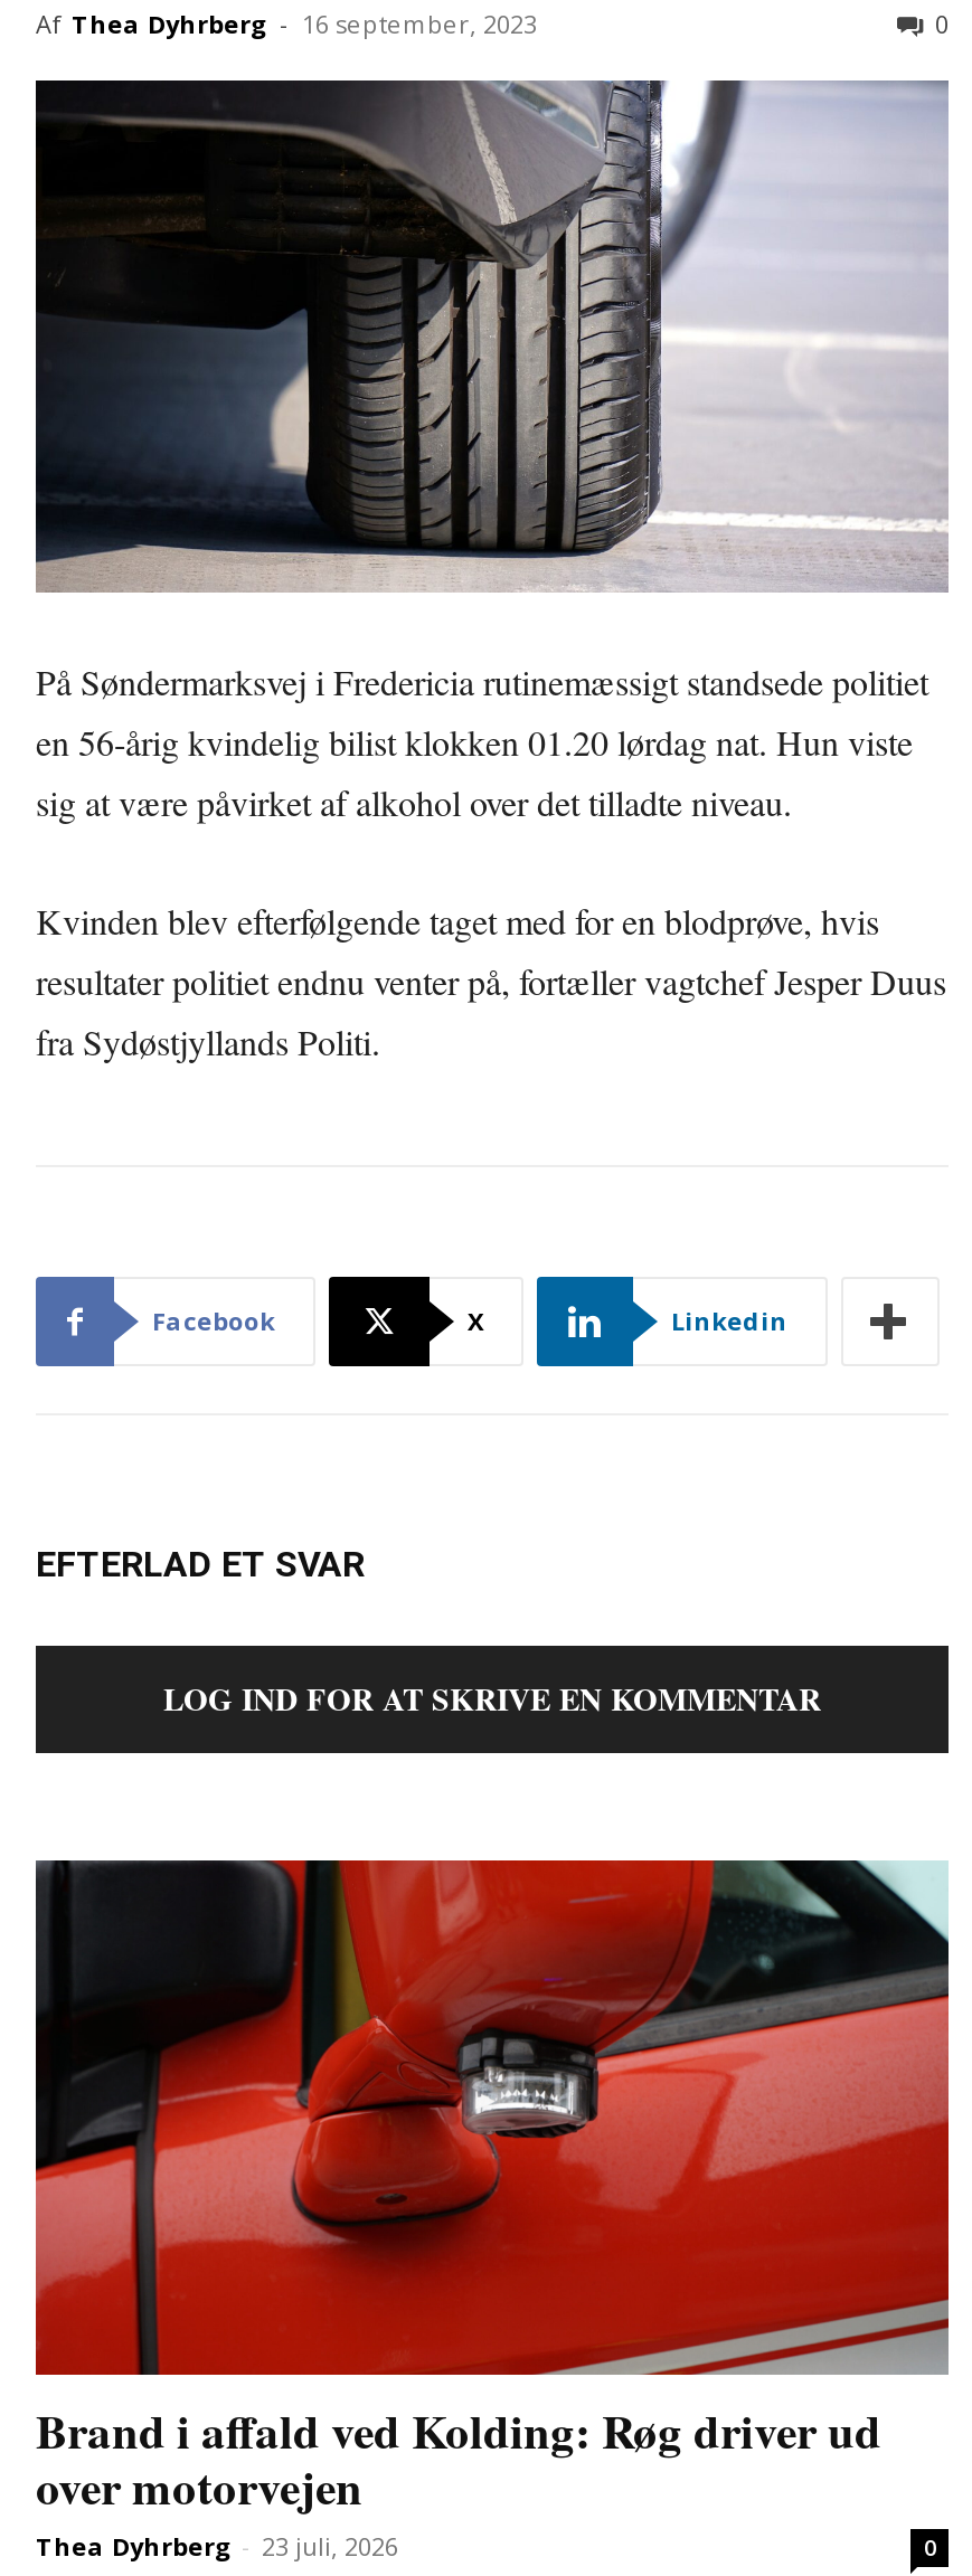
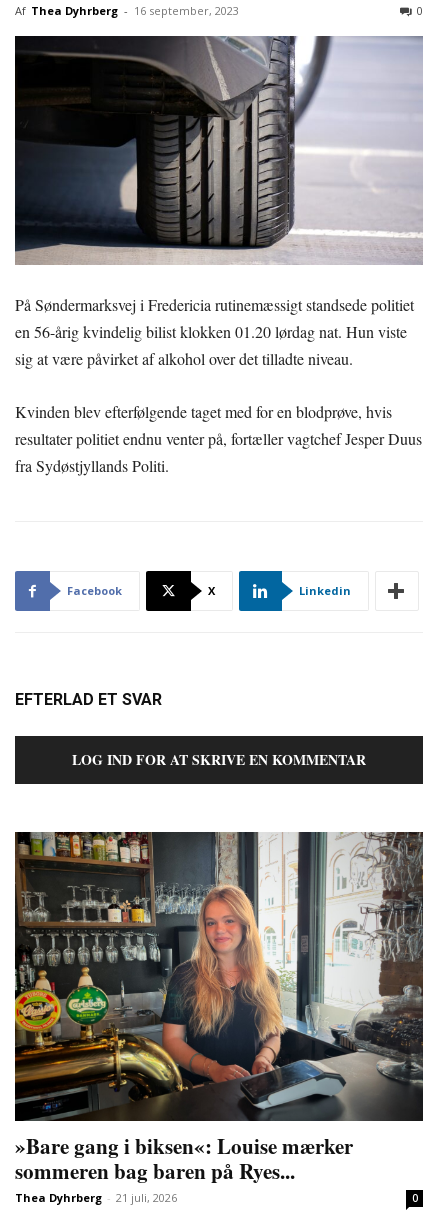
[34,1858,951,2562] [image] | Brand i affald ved Kolding: Røg driver ud | over motorvejen | Thea Dyhrberg - 23 juli, 2026 -> [14,831,424,1205] [image] | »Bare gang i biksen«: Louise mærker | sommeren bag baren på Ryes... | Thea Dyhrberg - 21 juli, 2026

